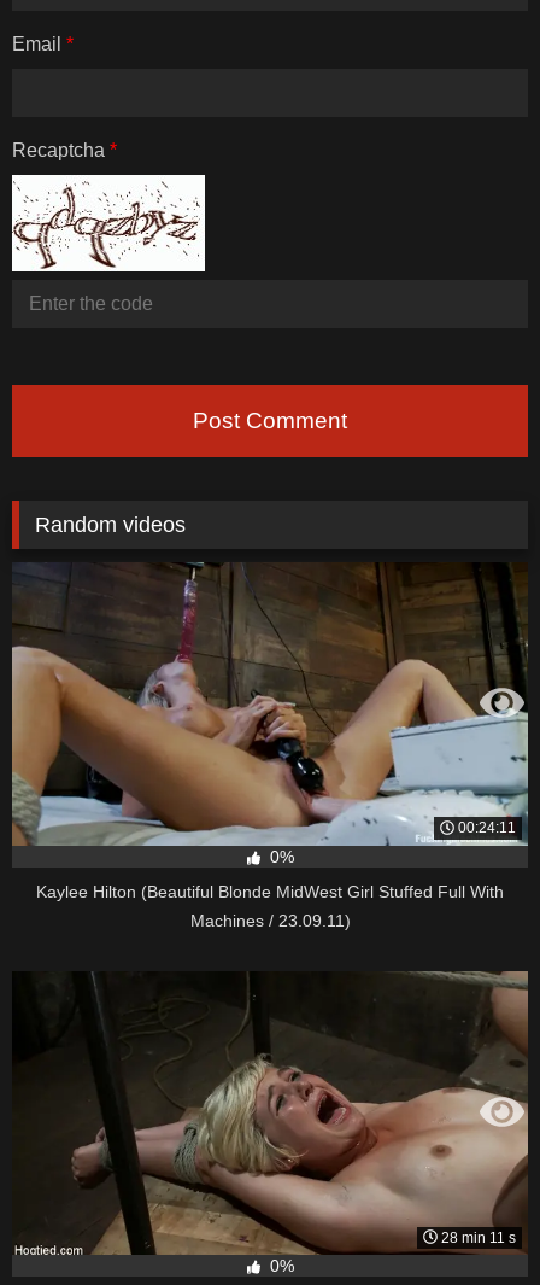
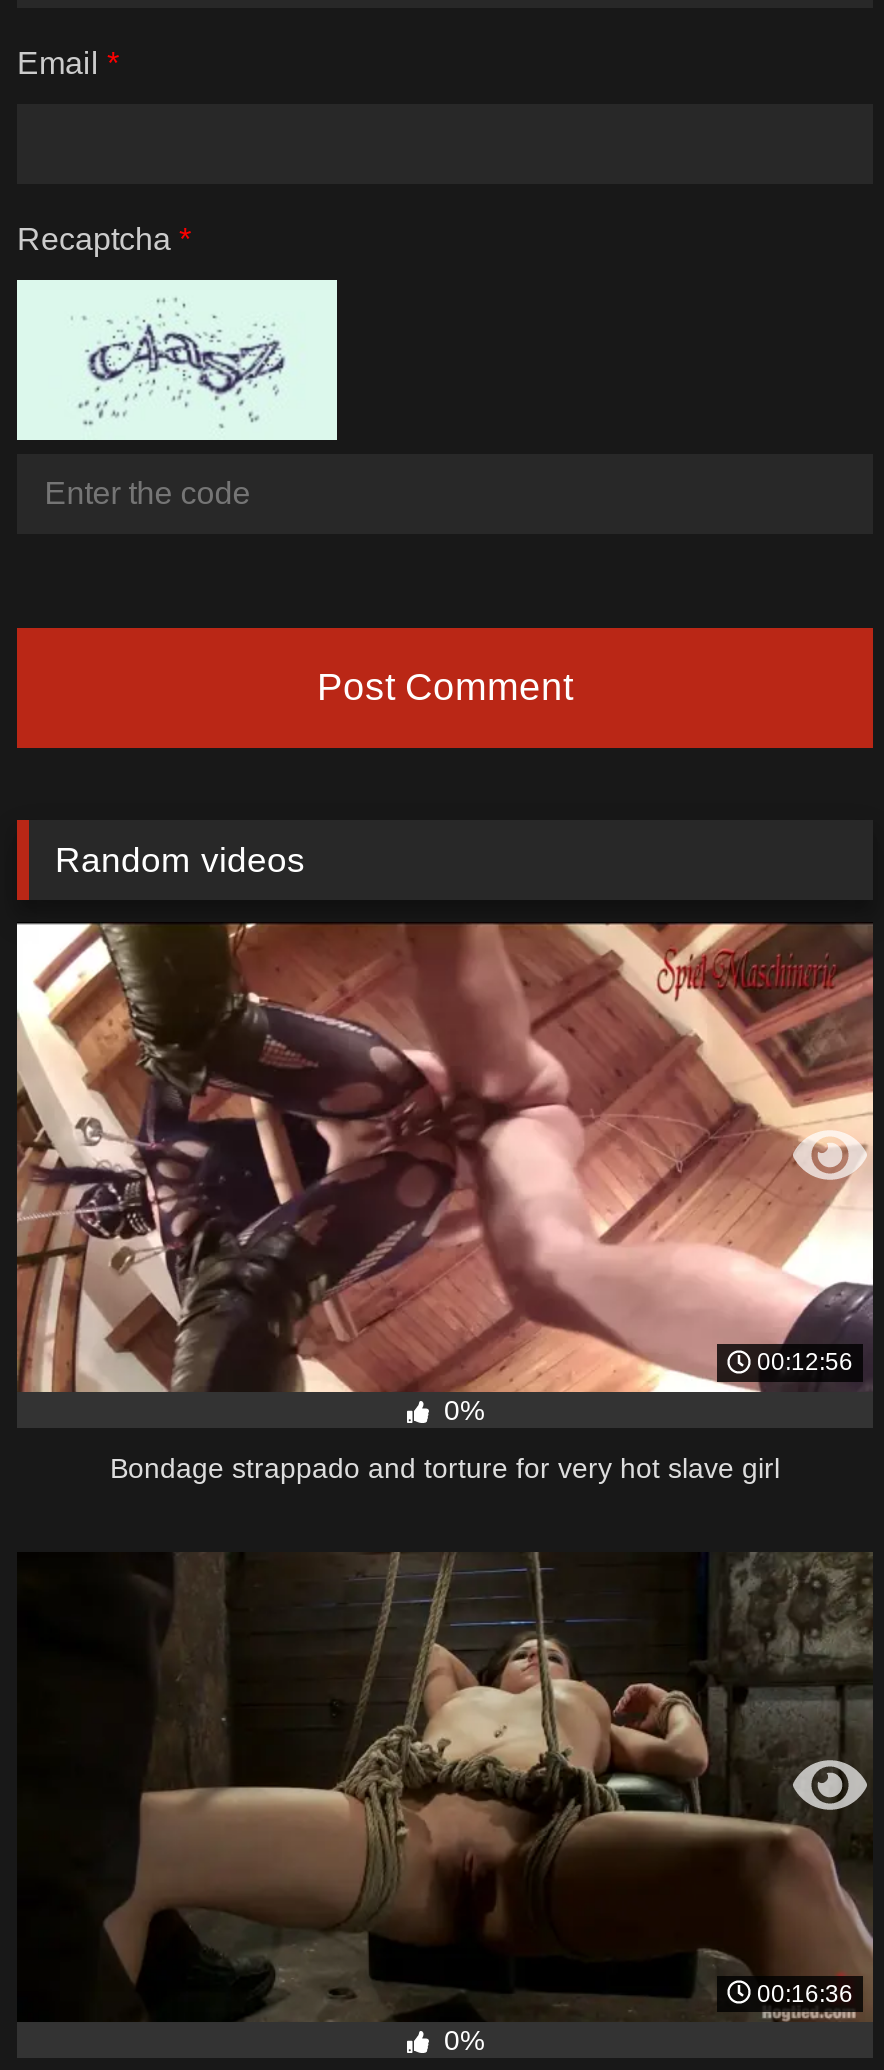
[12,177,202,270] [image] -> [19,286,329,438] [image]
[11,561,528,847] [image] | 00:24:11 -> [15,922,875,1394] [image] | 00:12:56
[36,882,504,930] Kaylee Hilton (Beautiful Blonde MidWest Girl Stuffed Full With | Machines / 23.09.11) -> [110,1452,780,1484] Bondage strappado and torture for very hot slave girl
[14,971,529,1256] [image] | 28 min 11 s -> [105,1552,873,2022] [image] | 00:16:36

